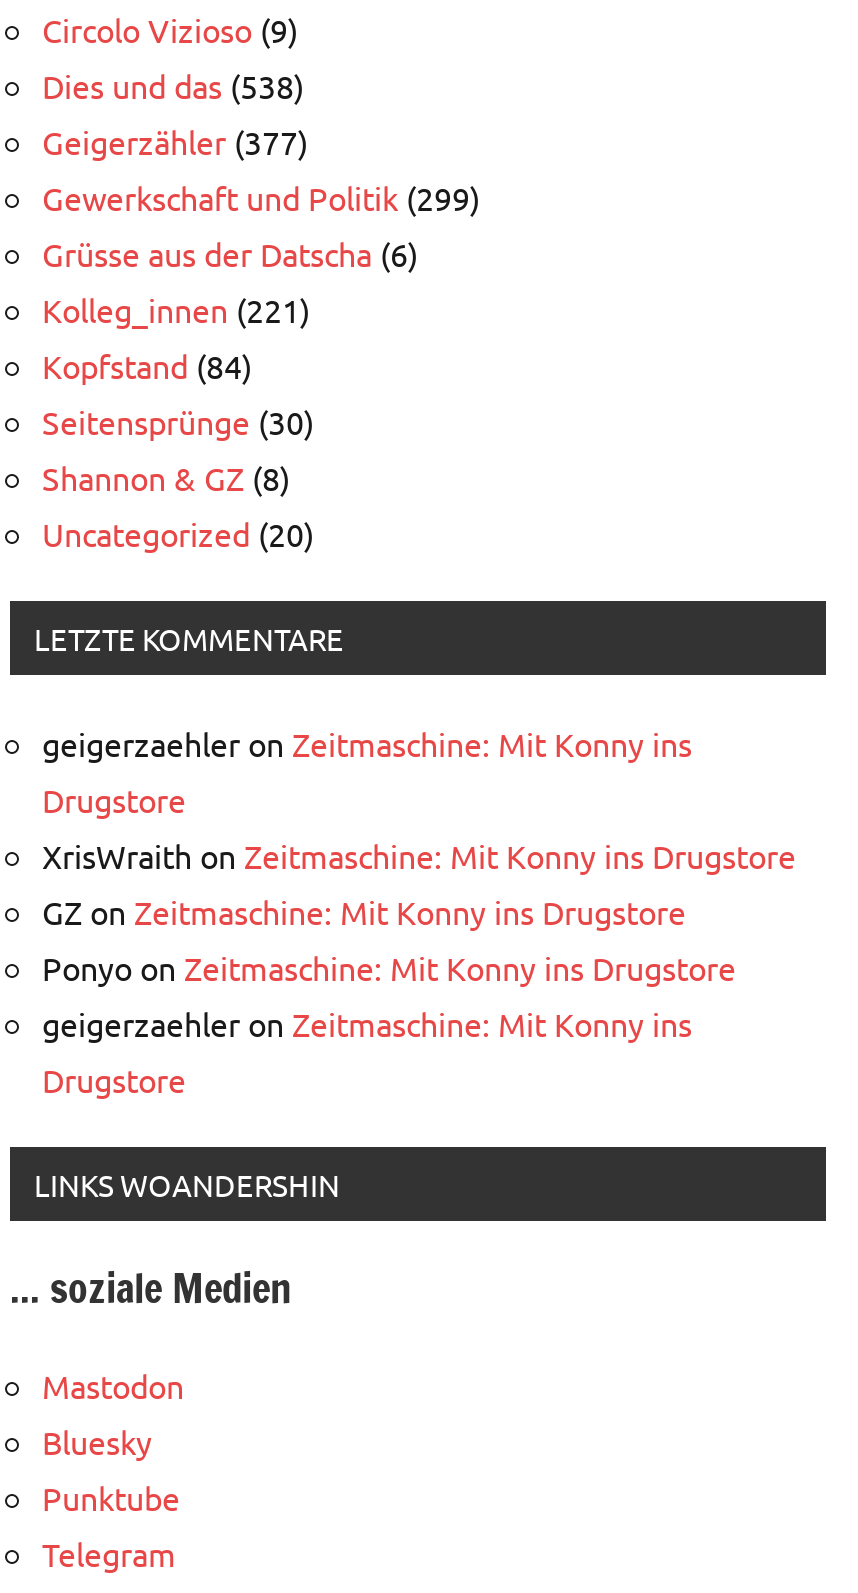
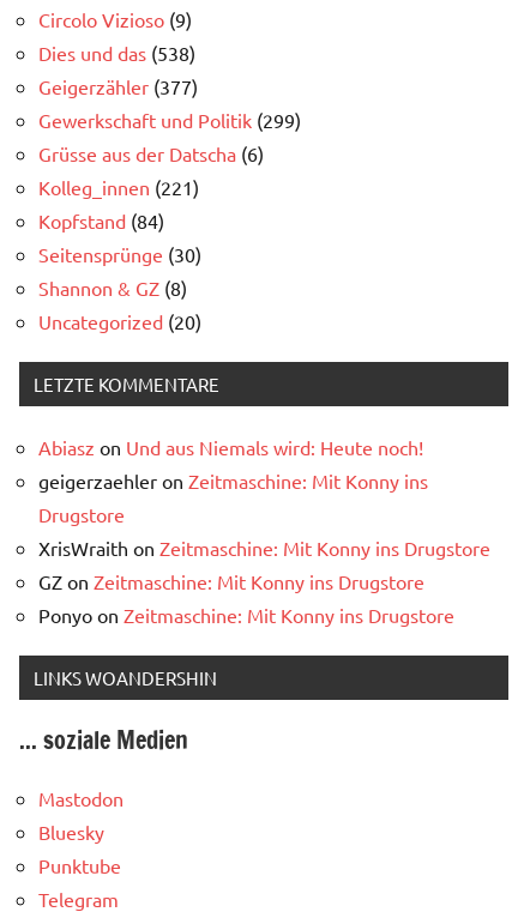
none -> [38,435,423,459] Abiasz on Und aus Niemals wird: Heute noch!
moved [42,723,796,987] -> [38,468,490,627]: geigerzaehler on Zeitmaschine: Mit Konny ins | Drugstore | XrisWraith on Zeitmaschine: Mit Konny ins Drugstore | GZ on Zeitmaschine: Mit Konny ins Drugstore | Ponyo on Zeitmaschine: Mit Konny ins Drugstore
[42,1003,692,1099] geigerzaehler on Zeitmaschine: Mit Konny ins | Drugstore -> none

